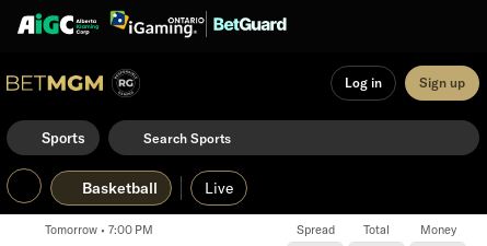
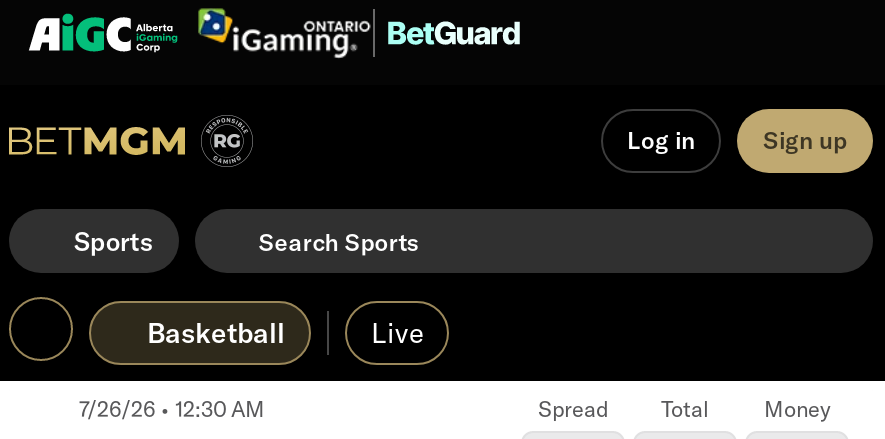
[45,222,153,237] Tomorrow • 7:00 PM -> [79,395,265,423] 7/26/26 • 12:30 AM

